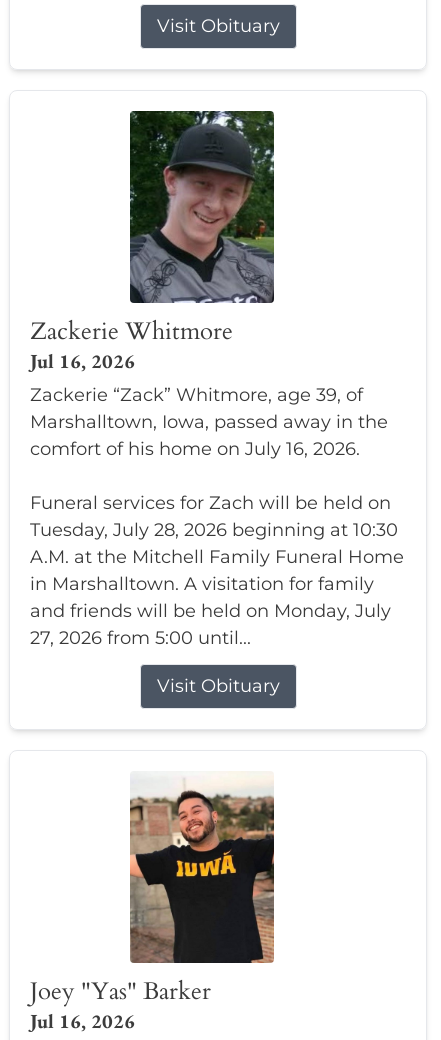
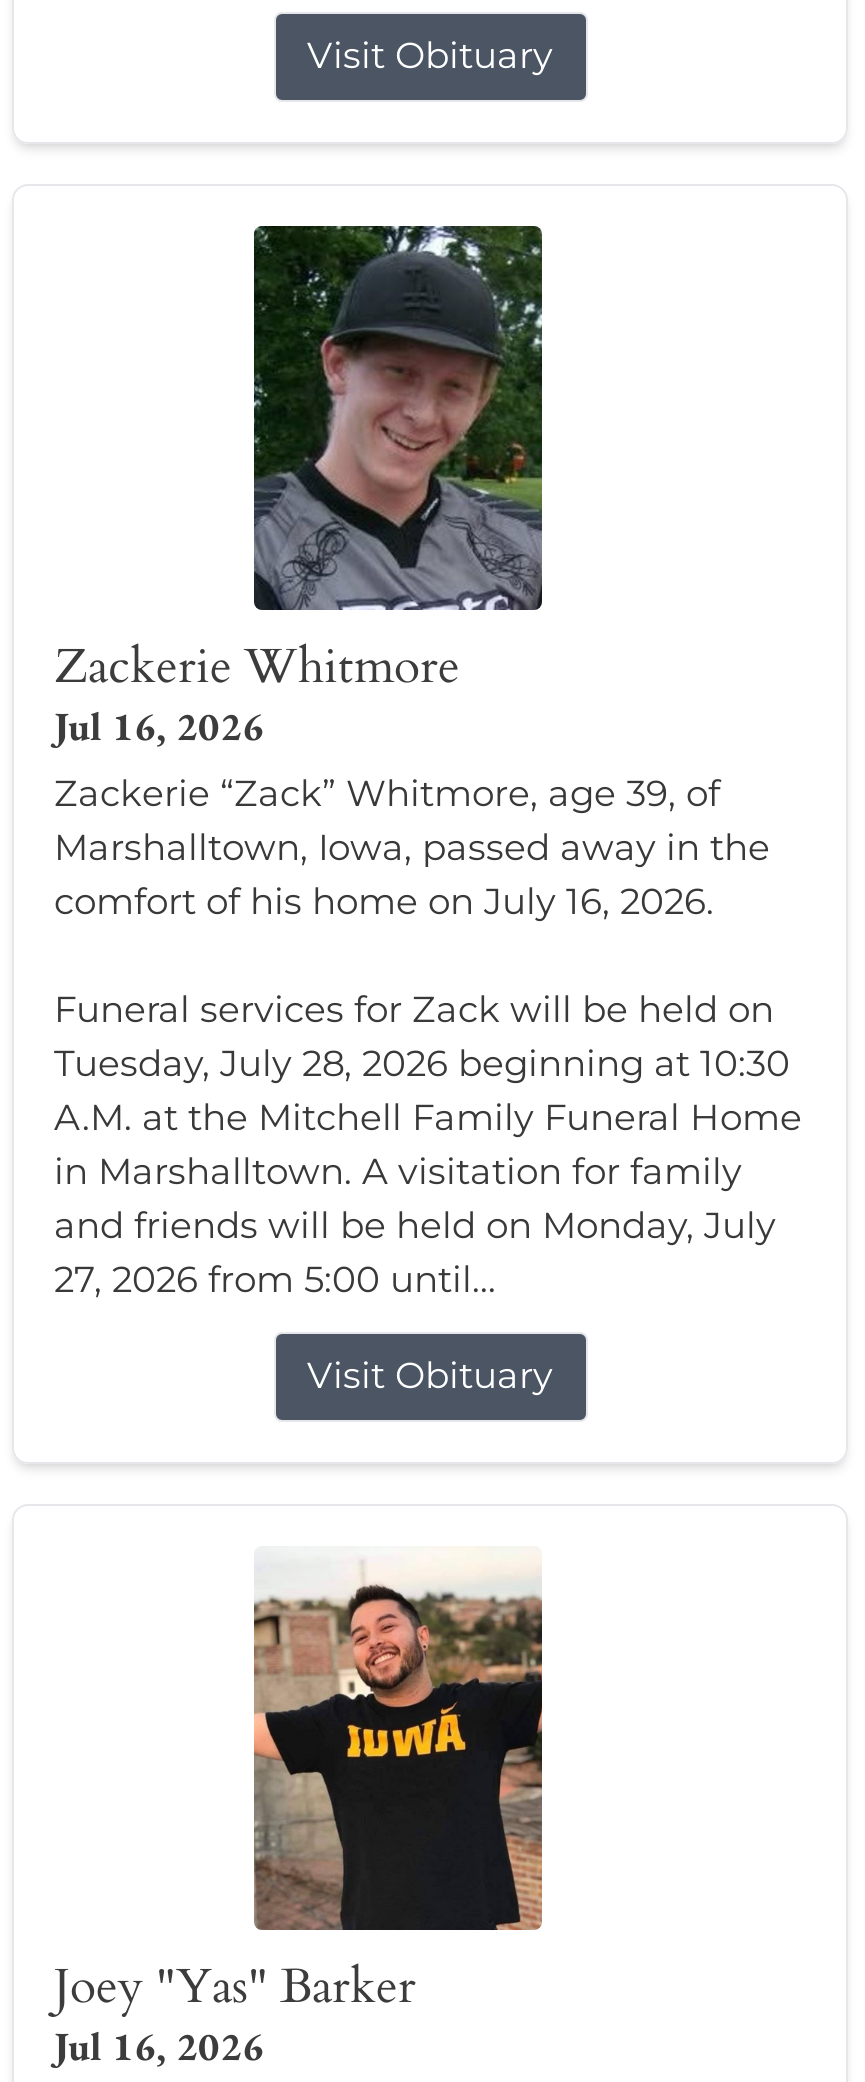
[30,492,391,514] Funeral services for Zach will be held on -> [54,988,774,1032] Funeral services for Zack will be held on

